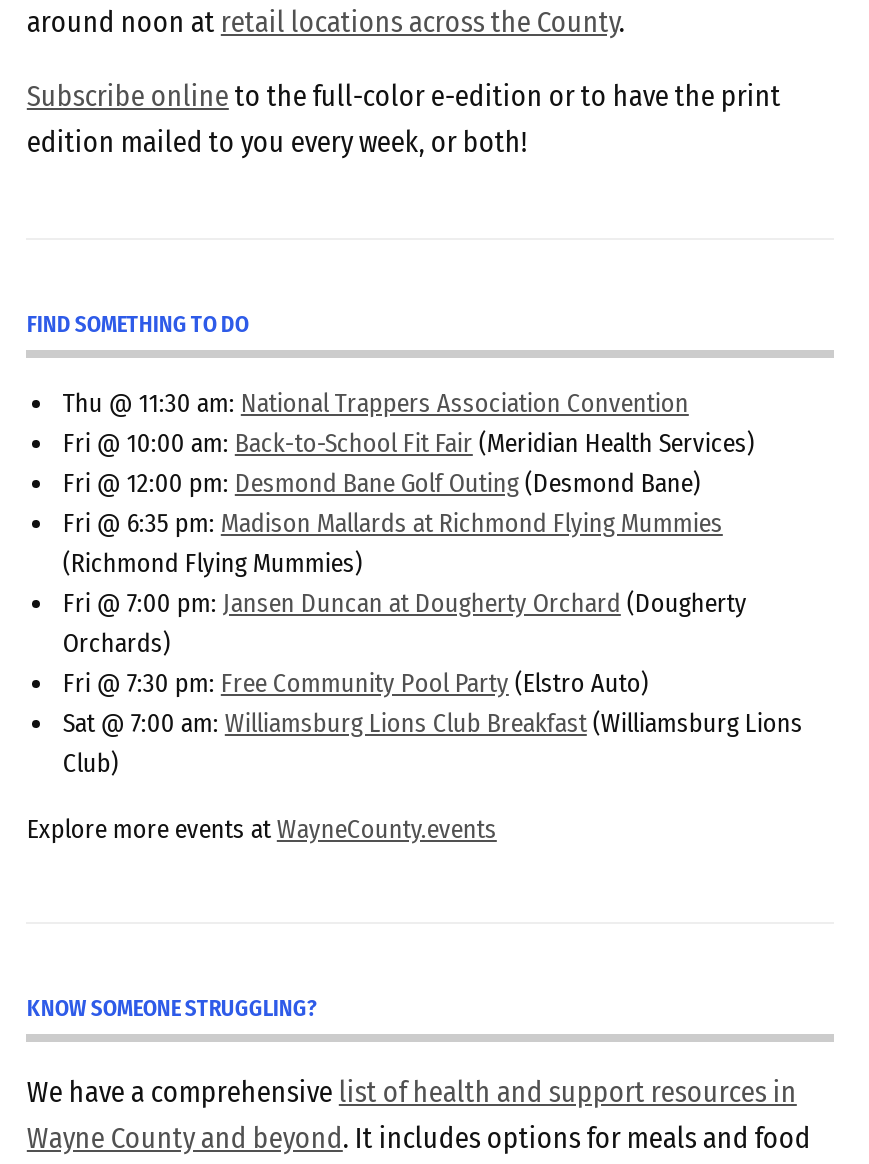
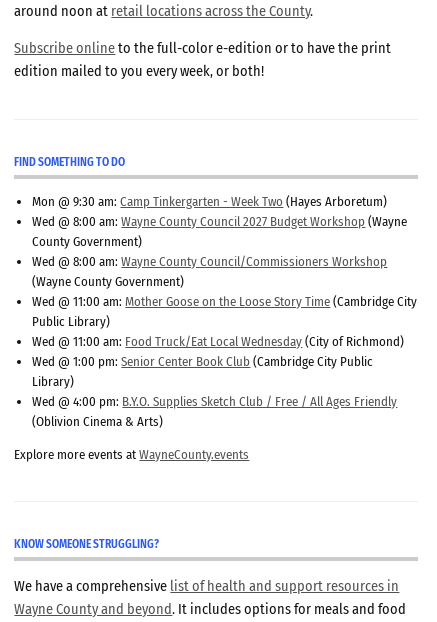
[63,388,803,778] Thu @ 11:30 am: National Trappers Association Convention | Fri @ 10:00 am: Back-to-School Fit Fair (Meridian Health Services) | Fri @ 12:00 pm: Desmond Bane Golf Outing (Desmond Bane) | Fri @ 6:35 pm: Madison Mallards at Richmond Flying Mummies | (Richmond Flying Mummies) | Fri @ 7:00 pm: Jansen Duncan at Dougherty Orchard (Dougherty | Orchards) | Fri @ 7:30 pm: Free Community Pool Party (Elstro Auto) | Sat @ 7:00 am: Williamsburg Lions Club Breakfast (Williamsburg Lions | Club) -> [32,194,417,429] Mon @ 9:30 am: Camp Tinkergarten - Week Two (Hayes Arboretum) | Wed @ 8:00 am: Wayne County Council 2027 Budget Workshop (Wayne | County Government) | Wed @ 8:00 am: Wayne County Council/Commissioners Workshop | (Wayne County Government) | Wed @ 11:00 am: Mother Goose on the Loose Story Time (Cambridge City | Public Library) | Wed @ 11:00 am: Food Truck/Eat Local Wednesday (City of Richmond) | Wed @ 1:00 pm: Senior Center Book Club (Cambridge City Public | Library) | Wed @ 4:00 pm: B.Y.O. Supplies Sketch Club / Free / All Ages Friendly | (Oblivion Cinema & Arts)

